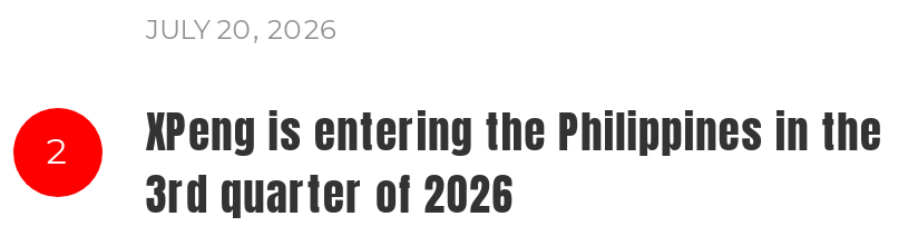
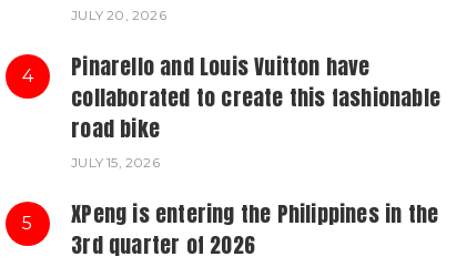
[47,130,69,172] 2 -> [22,50,440,233] 4 | Pinarello and Louis Vuitton have | collaborated to create this fashionable | road bike | JULY 15, 2026 | 5

